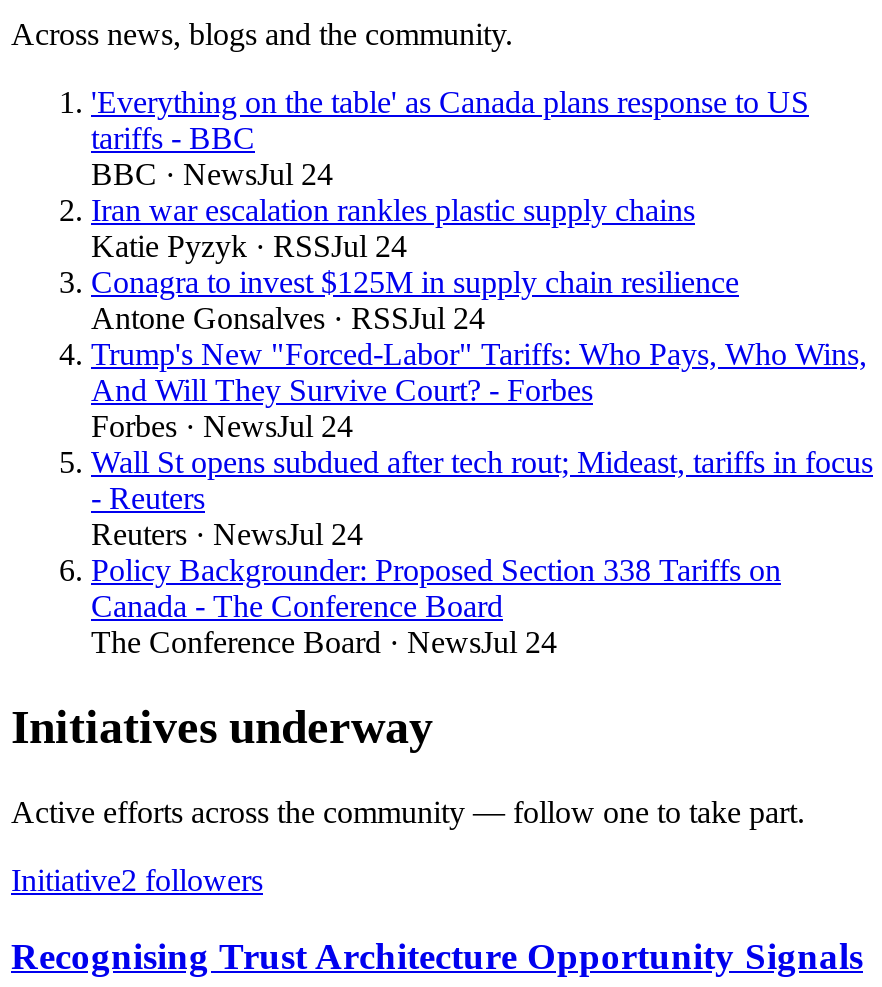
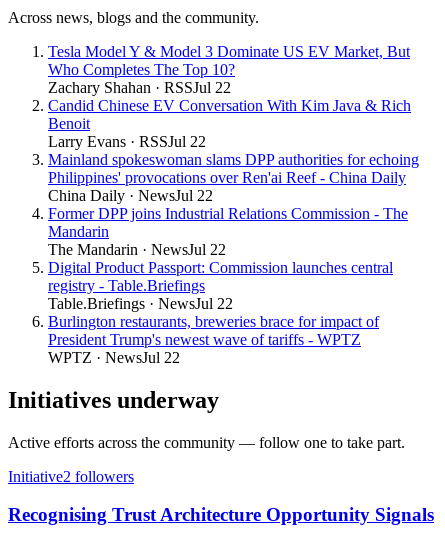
[91,85,873,659] 'Everything on the table' as Canada plans response to US | tariffs - BBC | BBC · NewsJul 24 | Iran war escalation rankles plastic supply chains | Katie Pyzyk · RSSJul 24 | Conagra to invest $125M in supply chain resilience | Antone Gonsalves · RSSJul 24 | Trump's New "Forced-Labor" Tariffs: Who Pays, Who Wins, | And Will They Survive Court? - Forbes | Forbes · NewsJul 24 | Wall St opens subdued after tech rout; Mideast, tariffs in focus | - Reuters | Reuters · NewsJul 24 | Policy Backgrounder: Proposed Section 338 Tariffs on | Canada - The Conference Board | The Conference Board · NewsJul 24 -> [48,43,419,366] Tesla Model Y & Model 3 Dominate US EV Market, But | Who Completes The Top 10? | Zachary Shahan · RSSJul 22 | Candid Chinese EV Conversation With Kim Java & Rich | Benoit | Larry Evans · RSSJul 22 | Mainland spokeswoman slams DPP authorities for echoing | Philippines' provocations over Ren'ai Reef - China Daily | China Daily · NewsJul 22 | Former DPP joins Industrial Relations Commission - The | Mandarin | The Mandarin · NewsJul 22 | Digital Product Passport: Commission launches central | registry - Table.Briefings | Table.Briefings · NewsJul 22 | Burlington restaurants, breweries brace for impact of | President Trump's newest wave of tariffs - WPTZ | WPTZ · NewsJul 22

